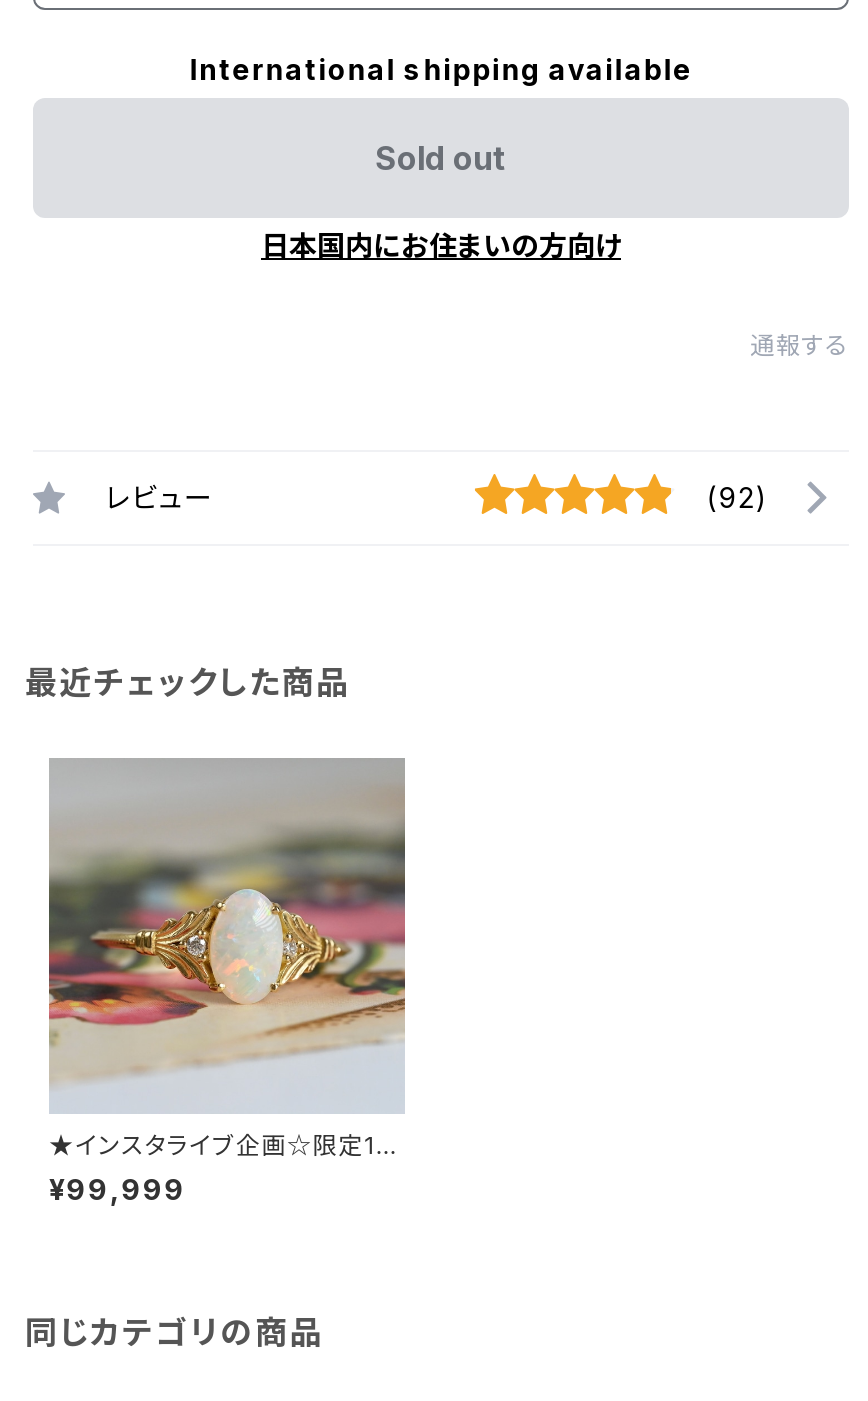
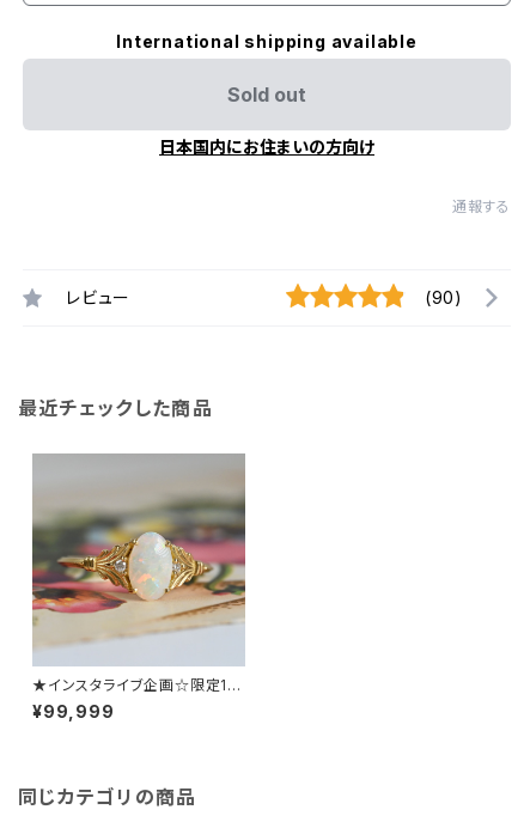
[707,480,769,514] (92) -> [424,287,463,308] (90)

